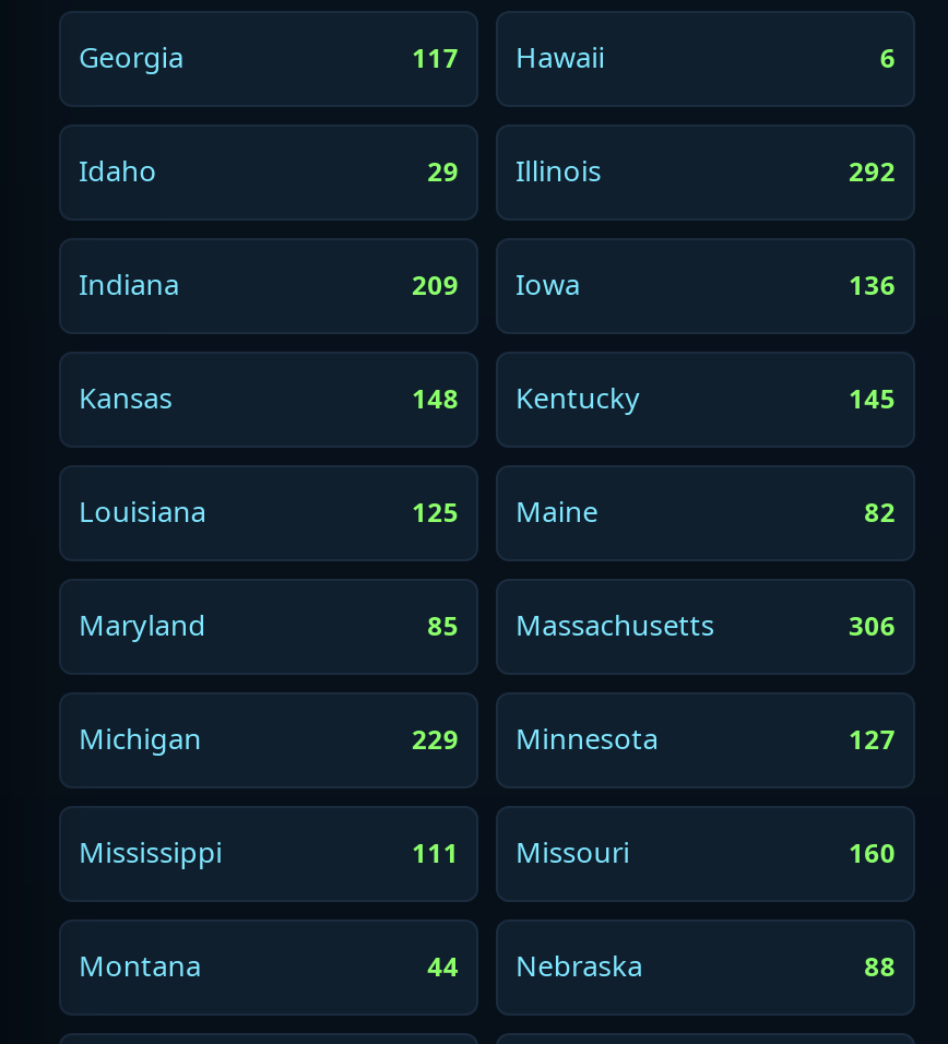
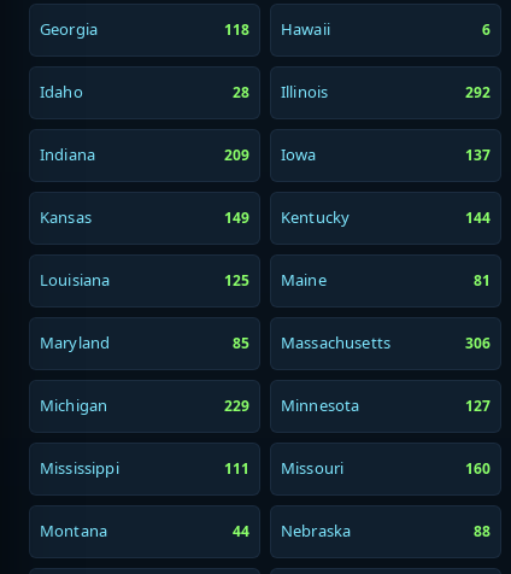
[412,38,605,78] 117 Hawaii -> [224,19,330,40] 118 Hawaii
[427,152,601,191] 29 Illinois -> [232,81,328,103] 28 Illinois
[849,266,896,304] 136 -> [465,145,491,165] 137
[412,379,641,418] 148 Kentucky -> [224,207,350,229] 149 Kentucky
[849,380,896,417] 145 -> [465,207,491,228] 144
[864,494,896,531] 82 -> [473,270,491,291] 81

